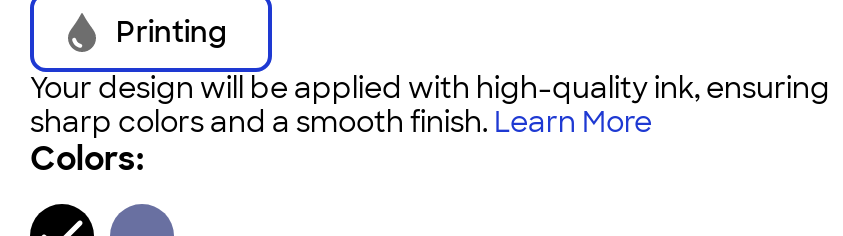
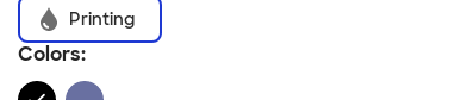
[30,70,830,140] Your design will be applied with high-quality ink, ensuring | sharp colors and a smooth finish. Learn More -> none

